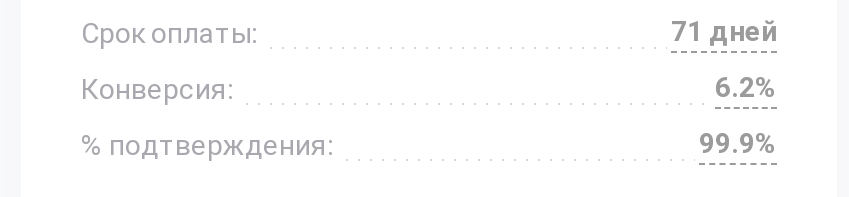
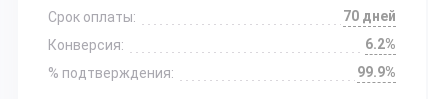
[671,15,777,47] 71 дней -> [343,8,396,24] 70 дней

